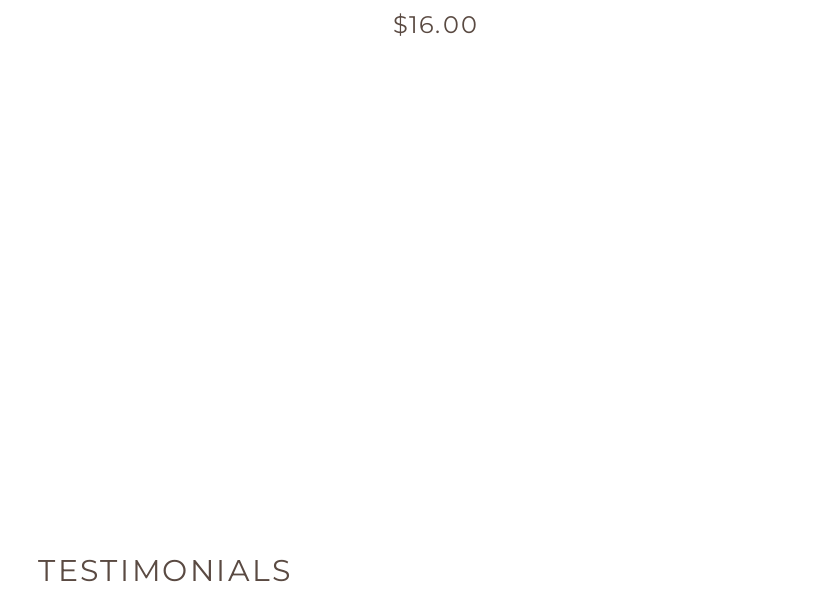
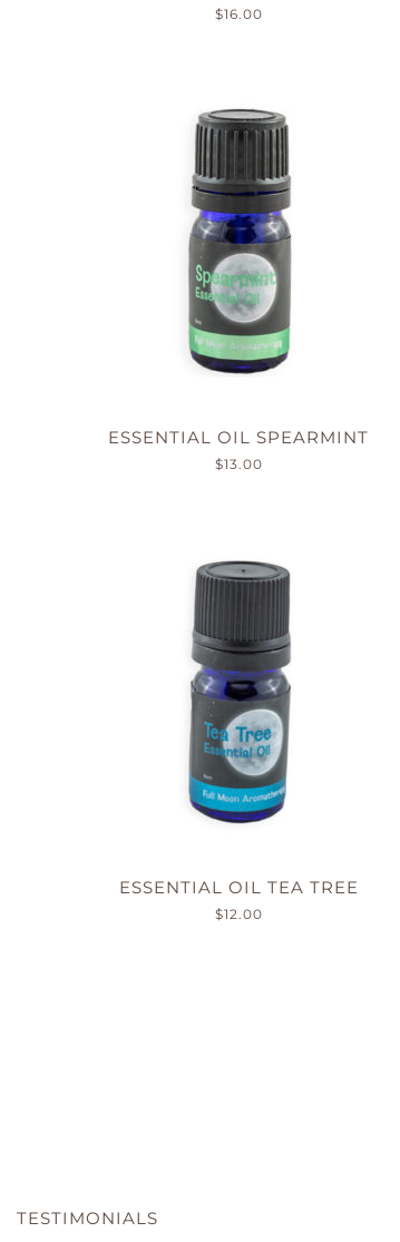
none -> [108,427,369,473] ESSENTIAL OIL SPEARMINT | $13.00
none -> [119,877,358,923] ESSENTIAL OIL TEA TREE | $12.00
none -> [187,108,292,375] [image]
none -> [187,559,292,825] [image]

